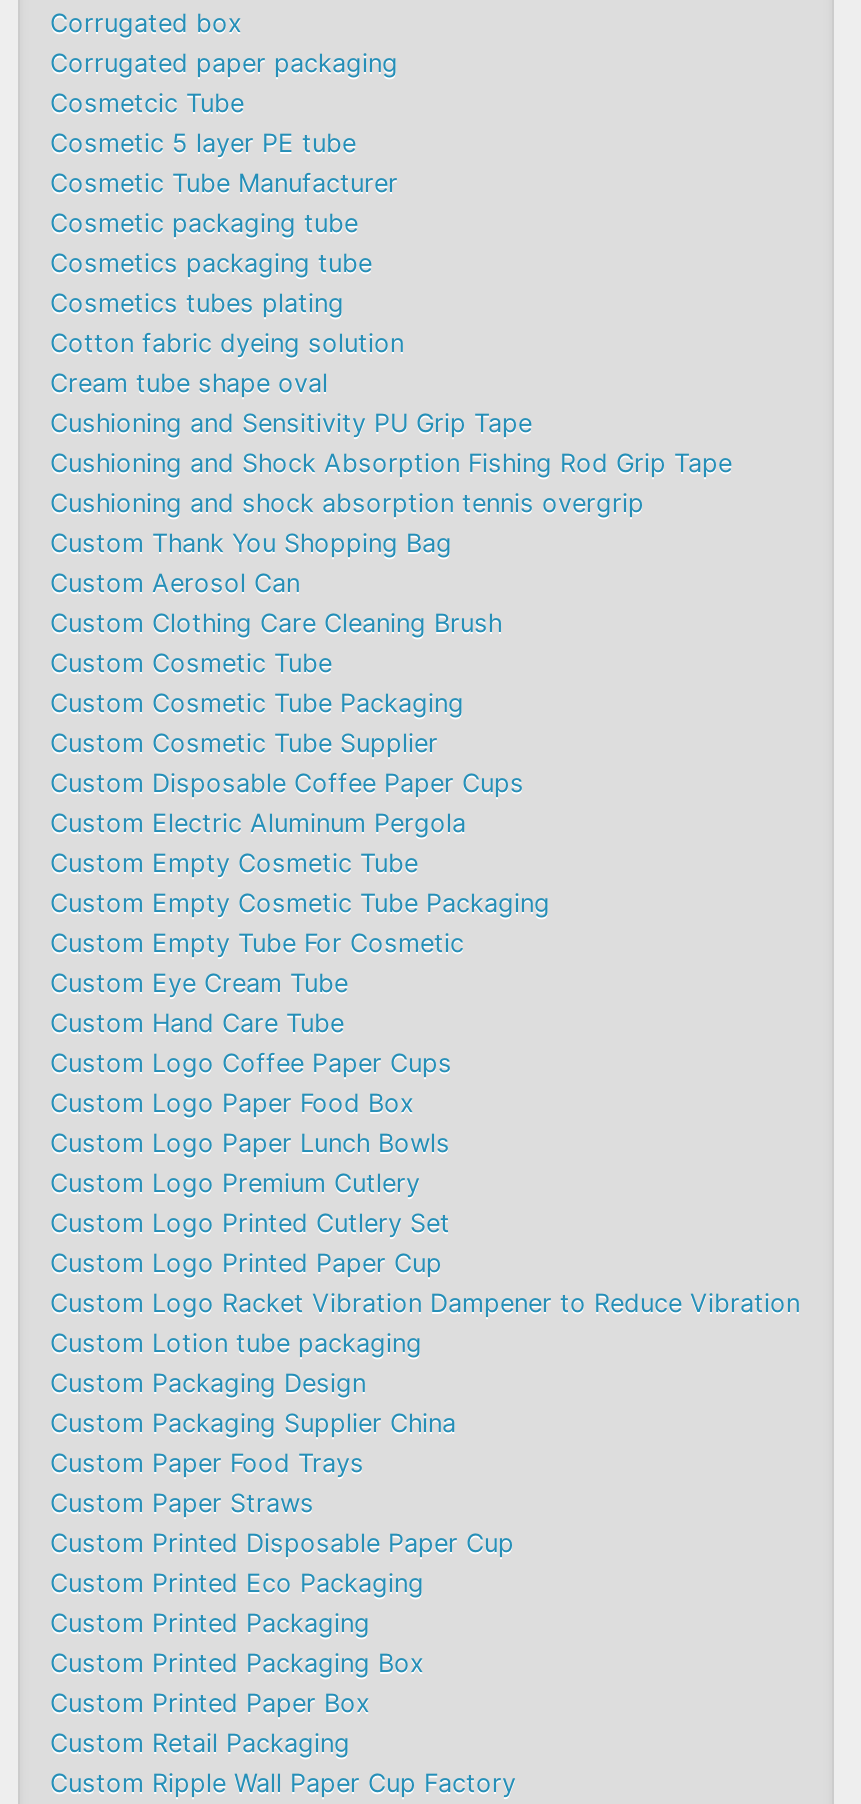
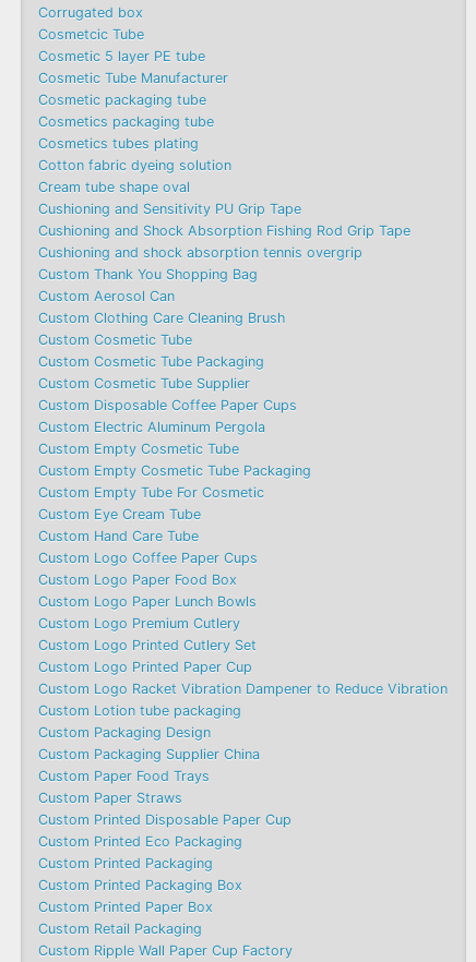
[50,48,398,78] Corrugated paper packaging -> none

